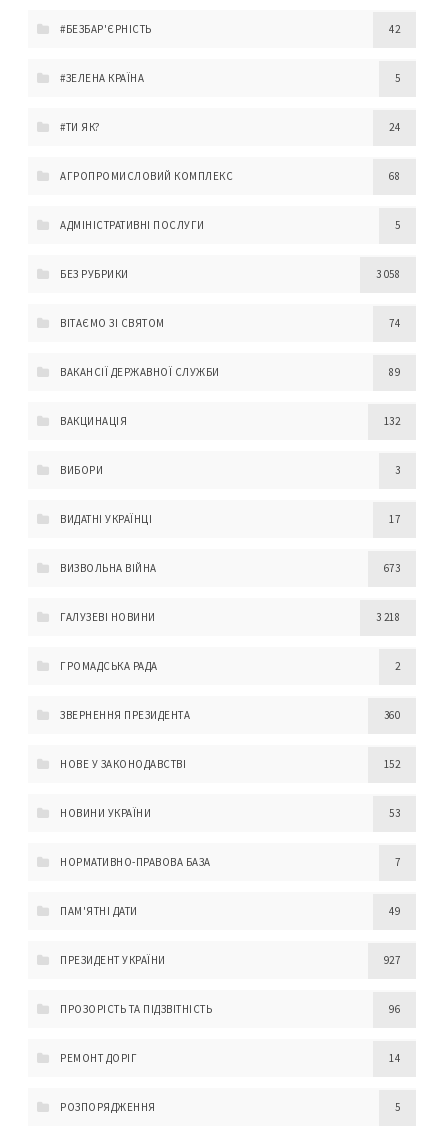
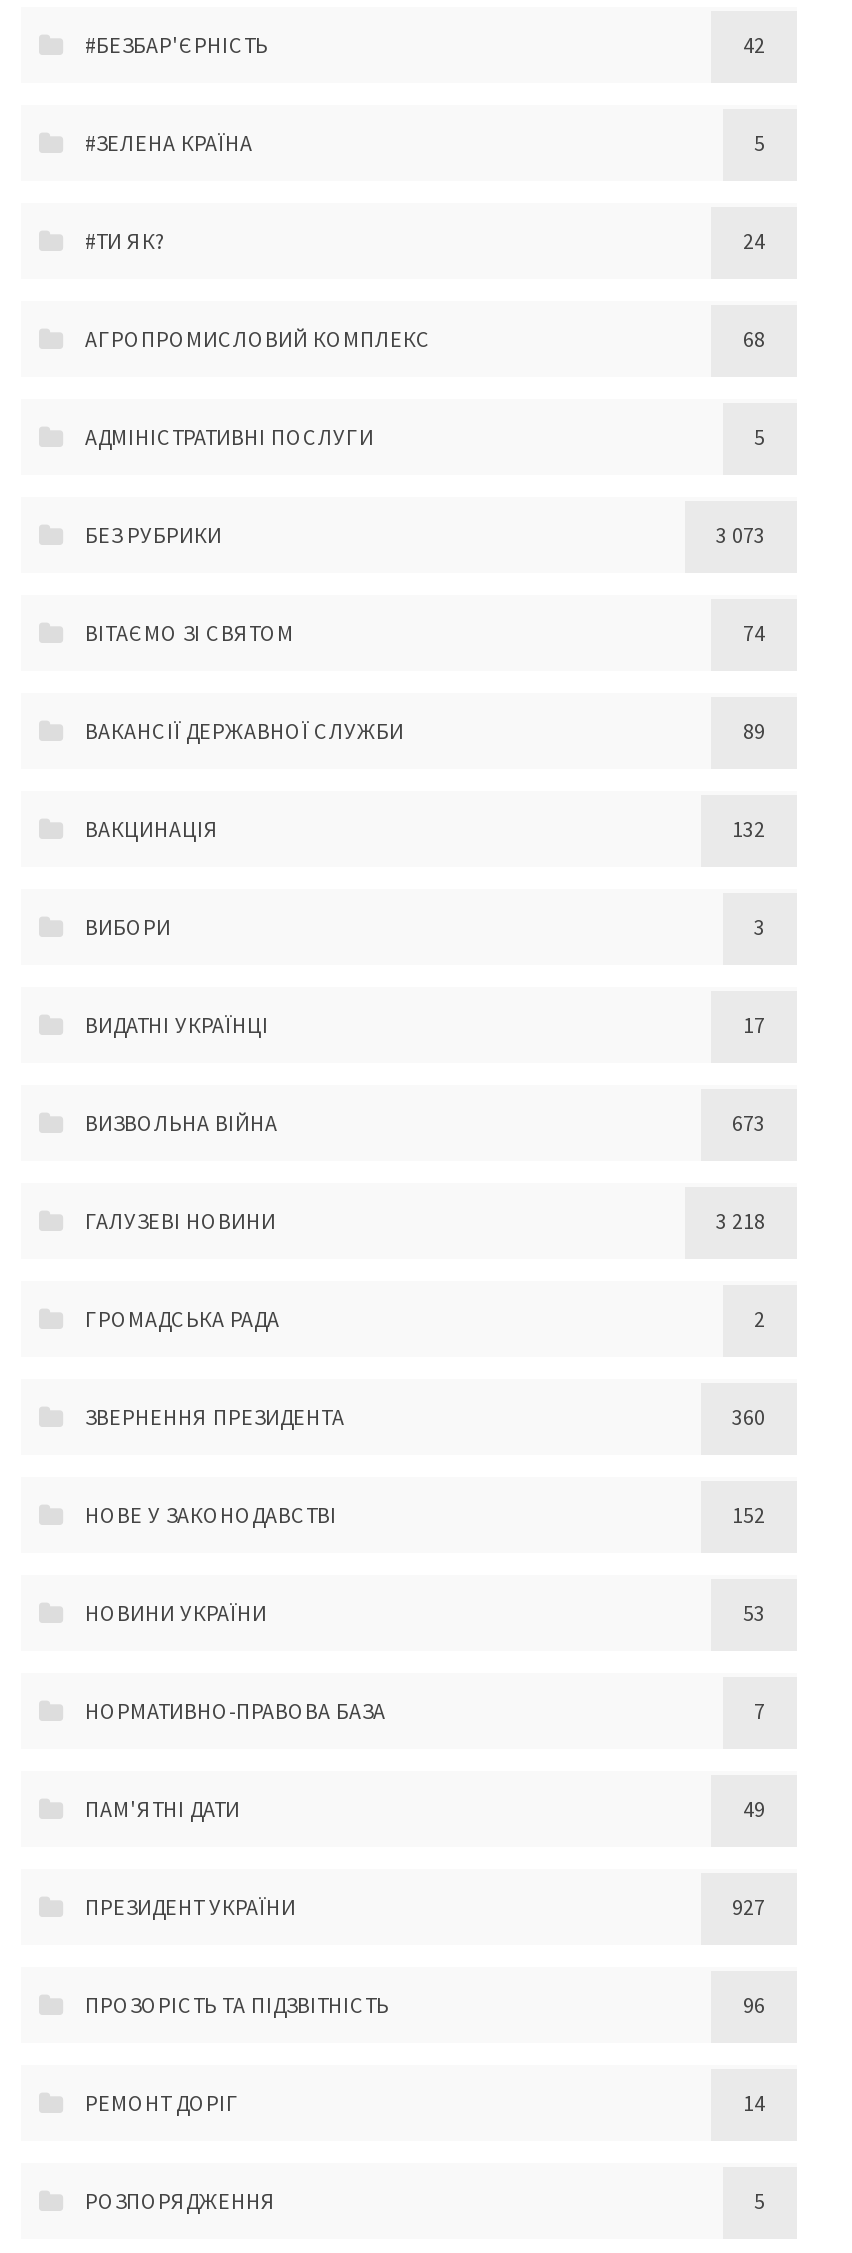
[375,267,400,281] 3 058 -> [716,522,765,550] 3 073

